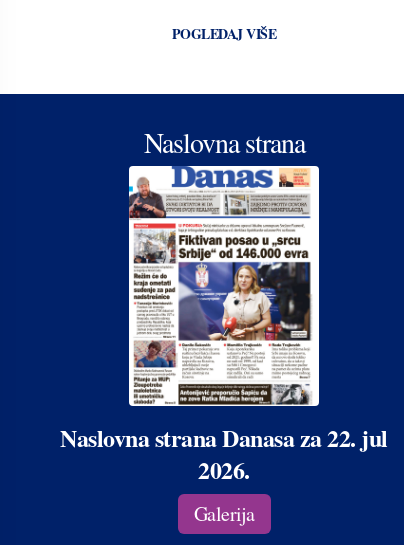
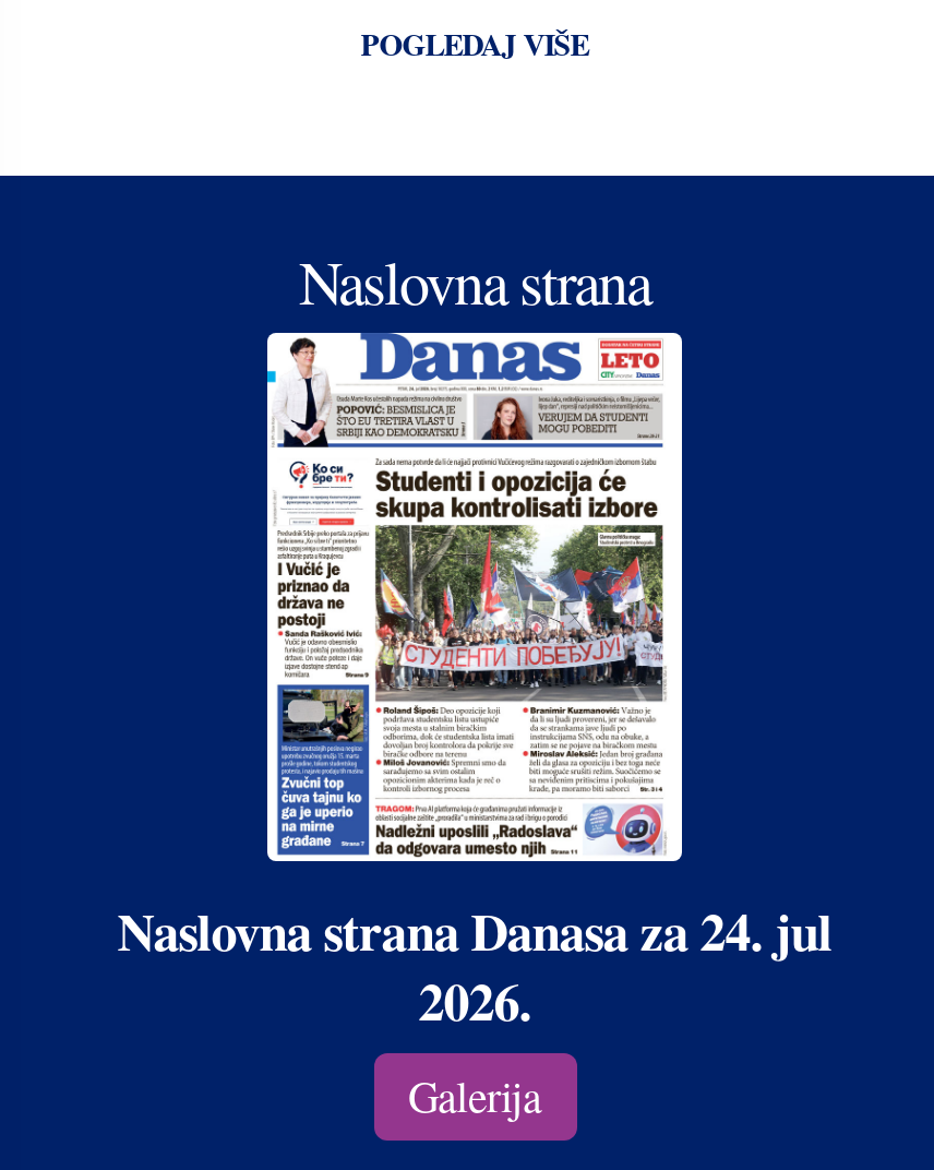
[60,167,388,455] [image] | Naslovna strana Danasa za 22. jul -> [117,337,832,966] [image] | Naslovna strana Danasa za 24. jul

